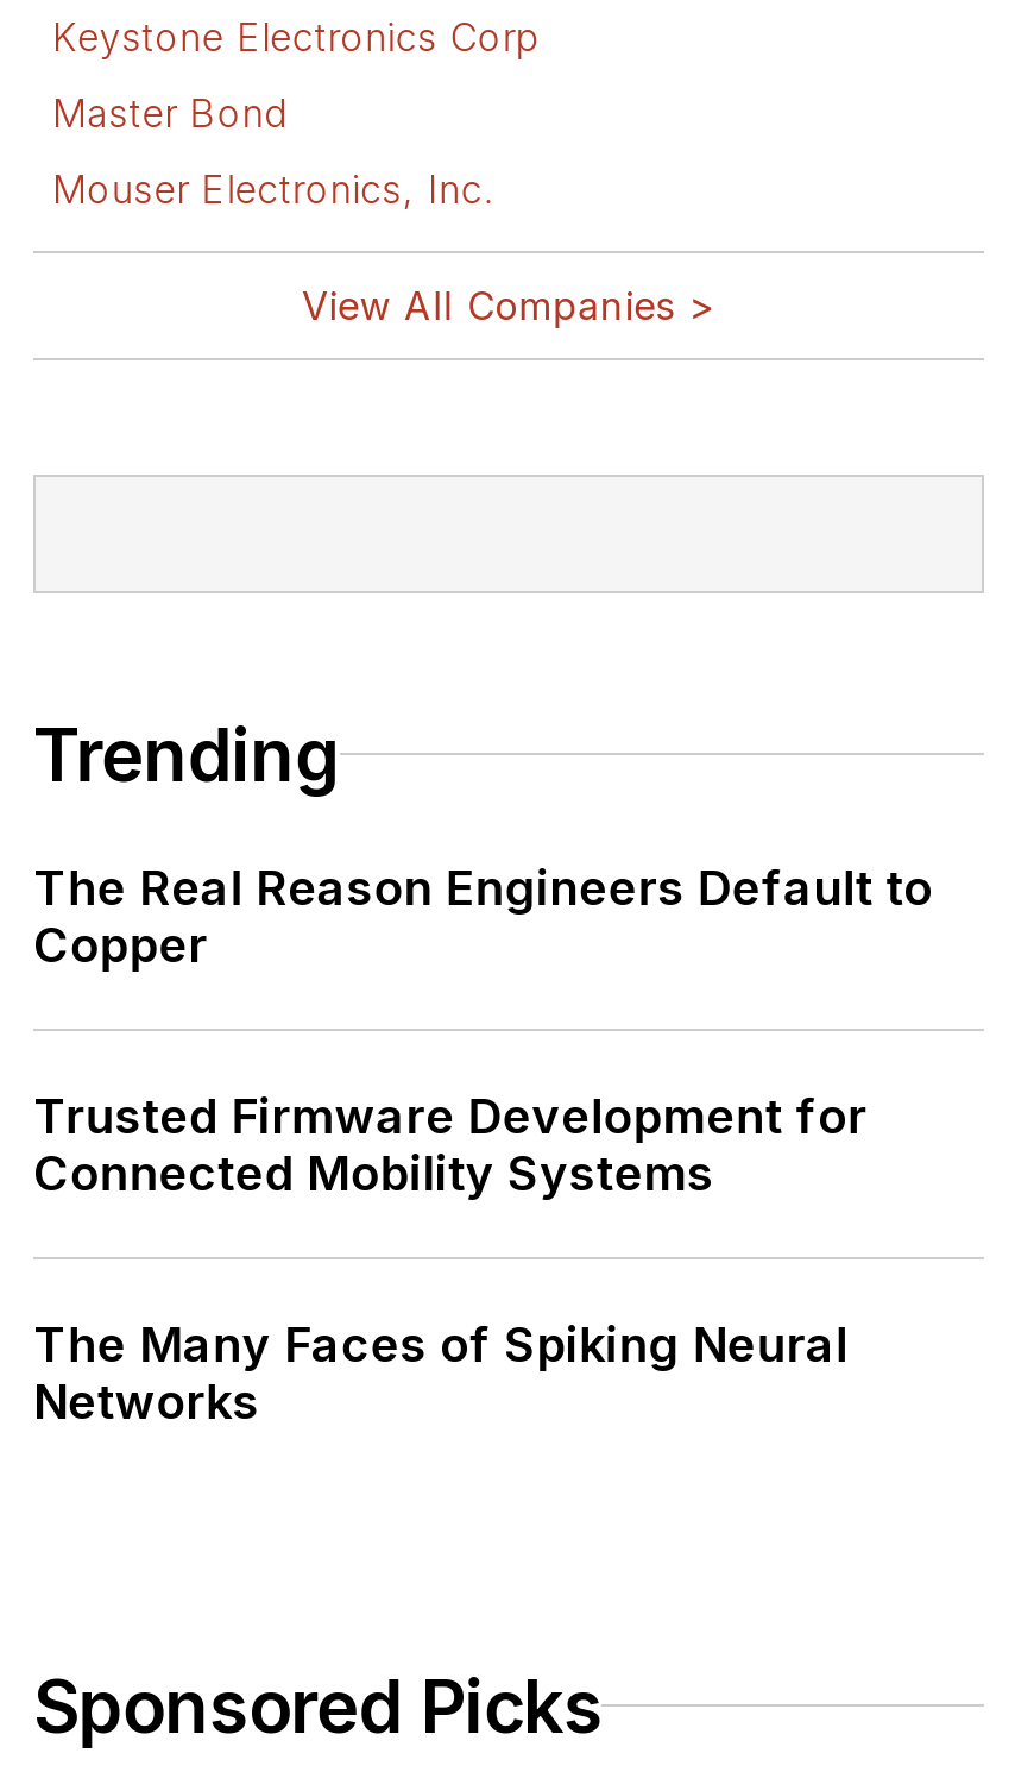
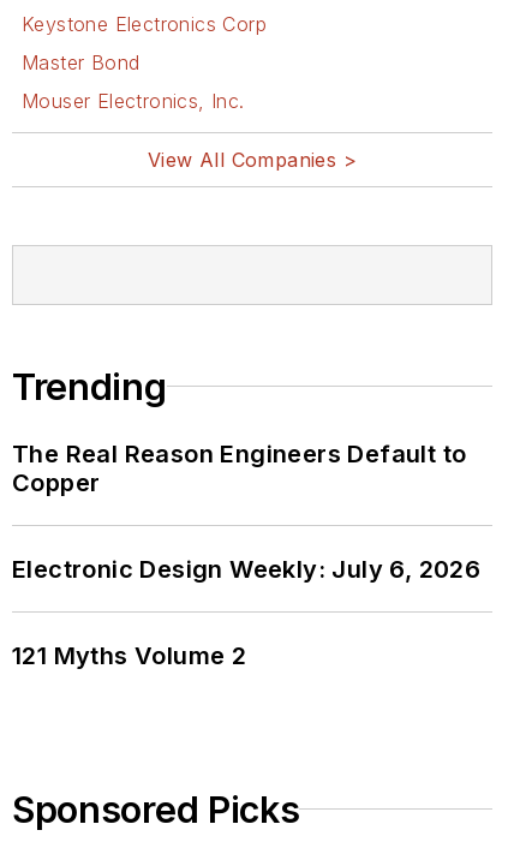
[33,1088,867,1202] Trusted Firmware Development for | Connected Mobility Systems -> [12,555,481,584] Electronic Design Weekly: July 6, 2026
[33,1316,848,1430] The Many Faces of Spiking Neural | Networks -> [12,641,246,670] 121 Myths Volume 2

